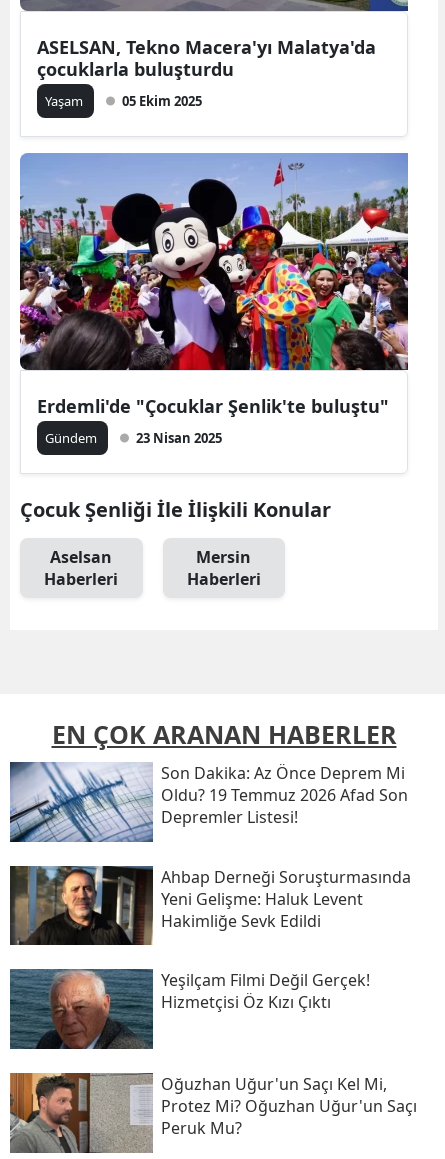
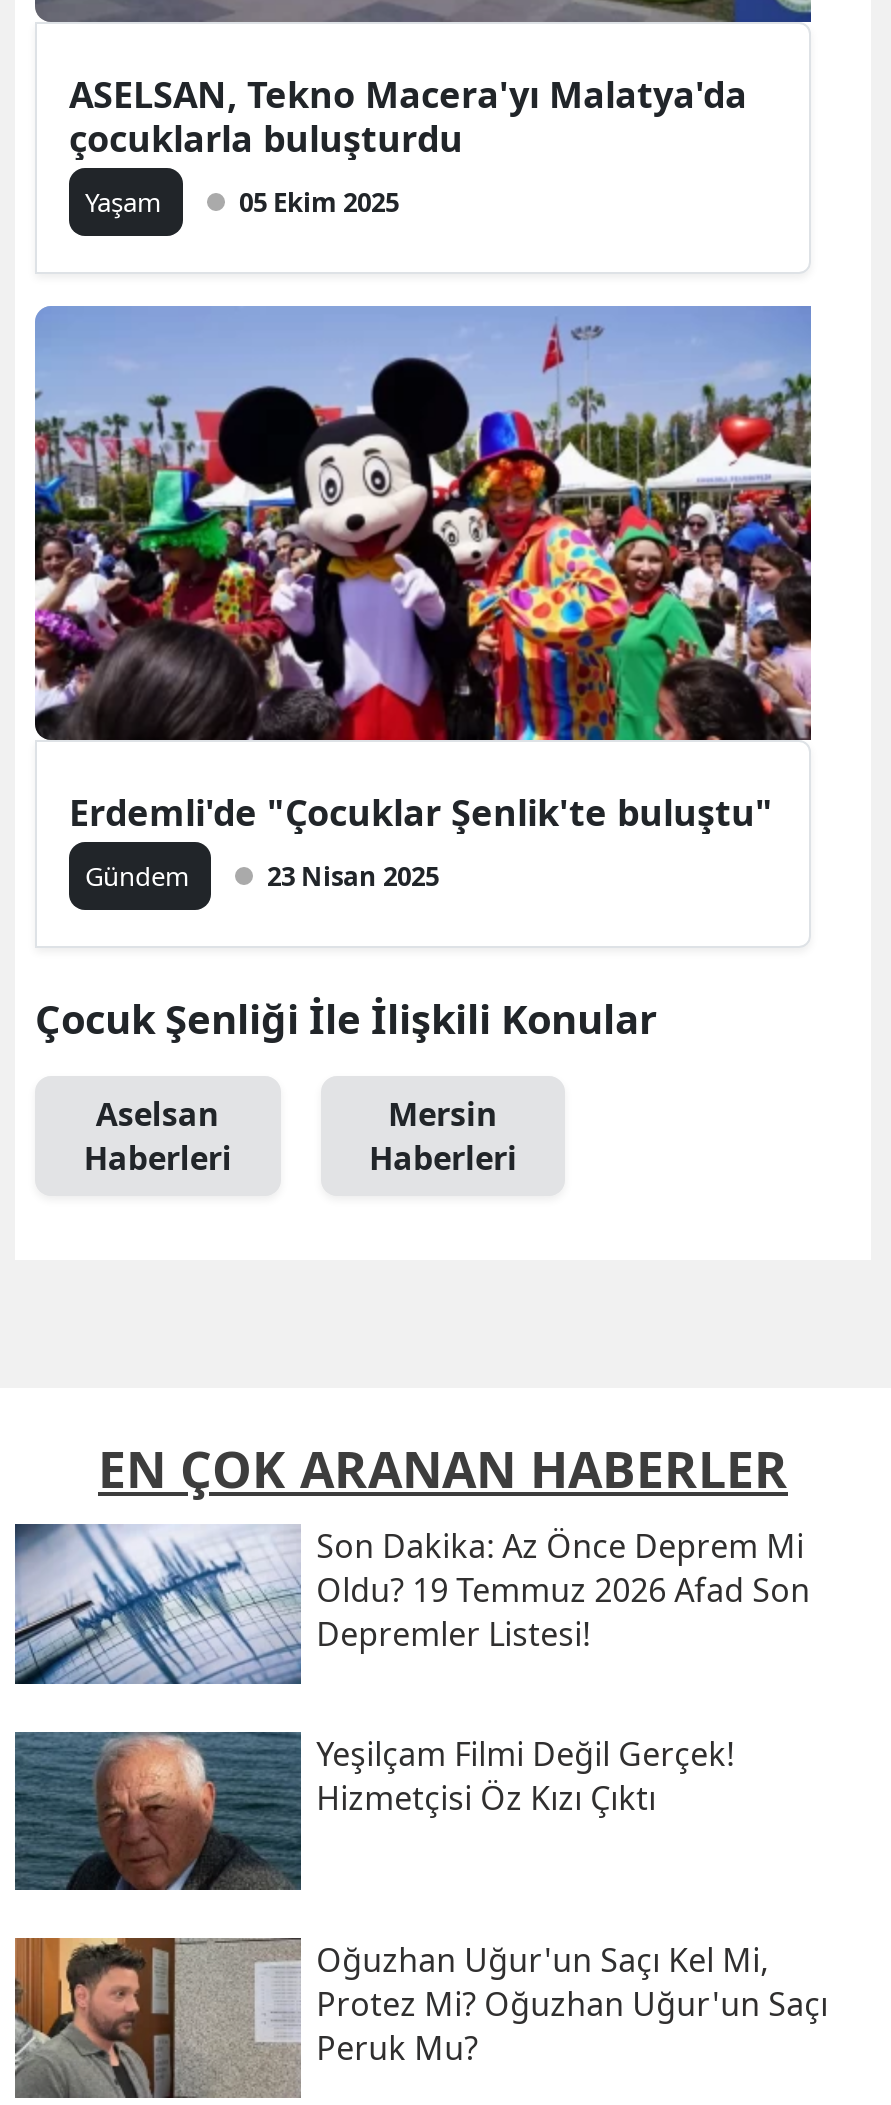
[10,865,411,946] [image] | Ahbap Derneği Soruşturmasında | Yeni Gelişme: Haluk Levent | Hakimliğe Sevk Edildi -> none

